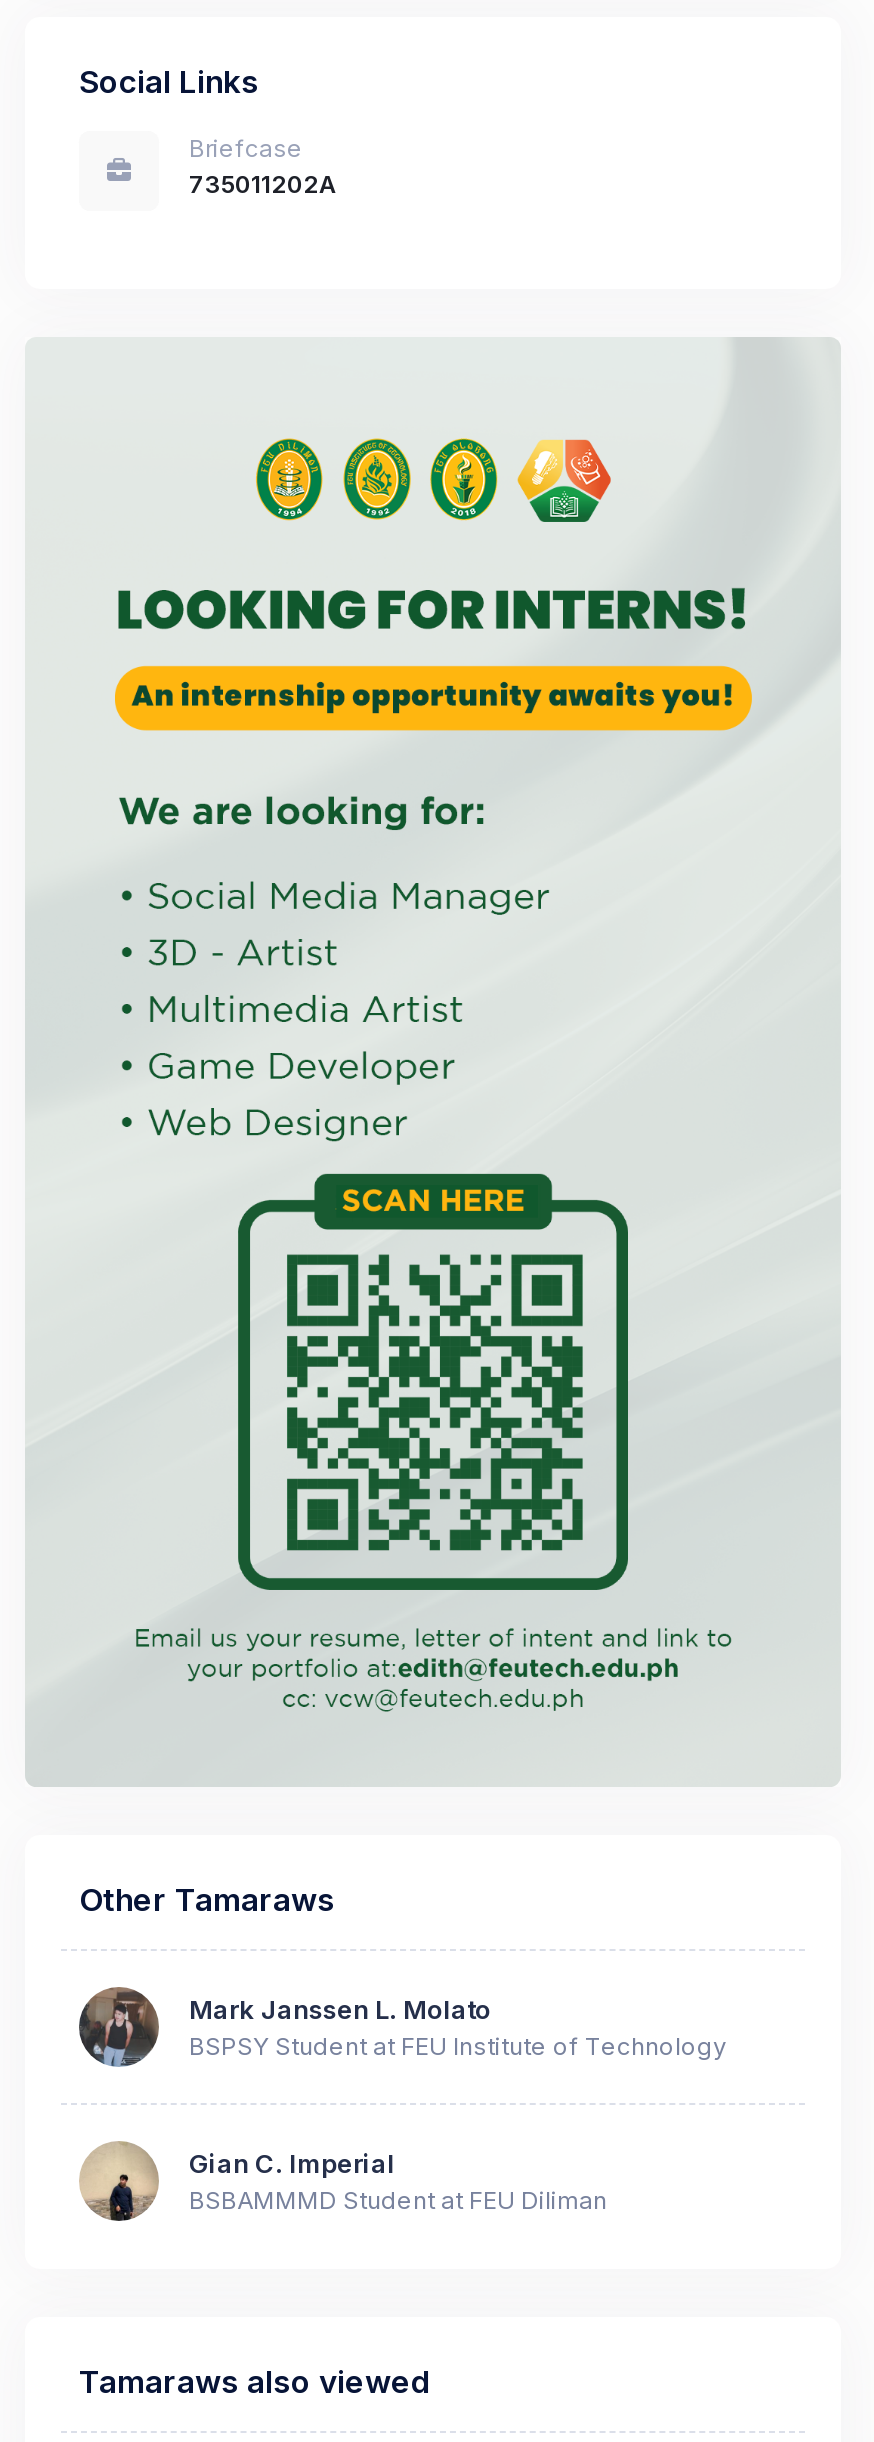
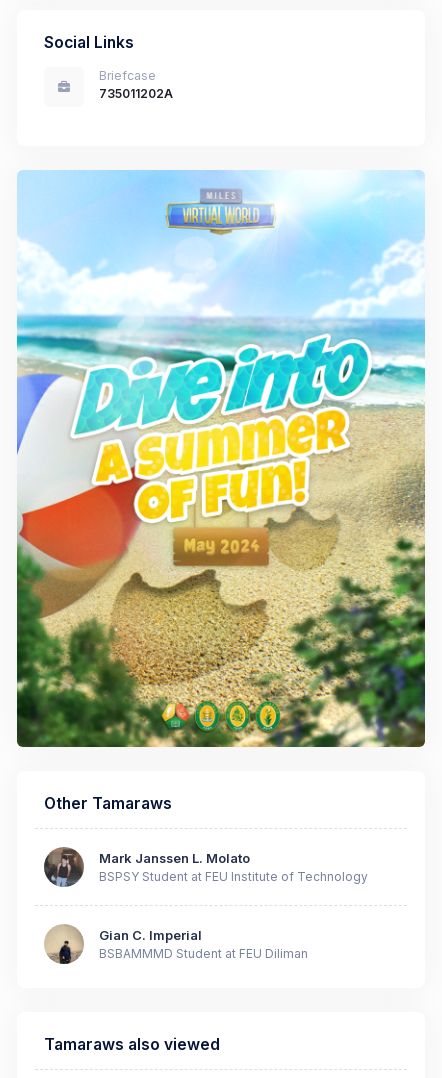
[25,337,841,1787] [image] -> [16,170,426,748] [image]

